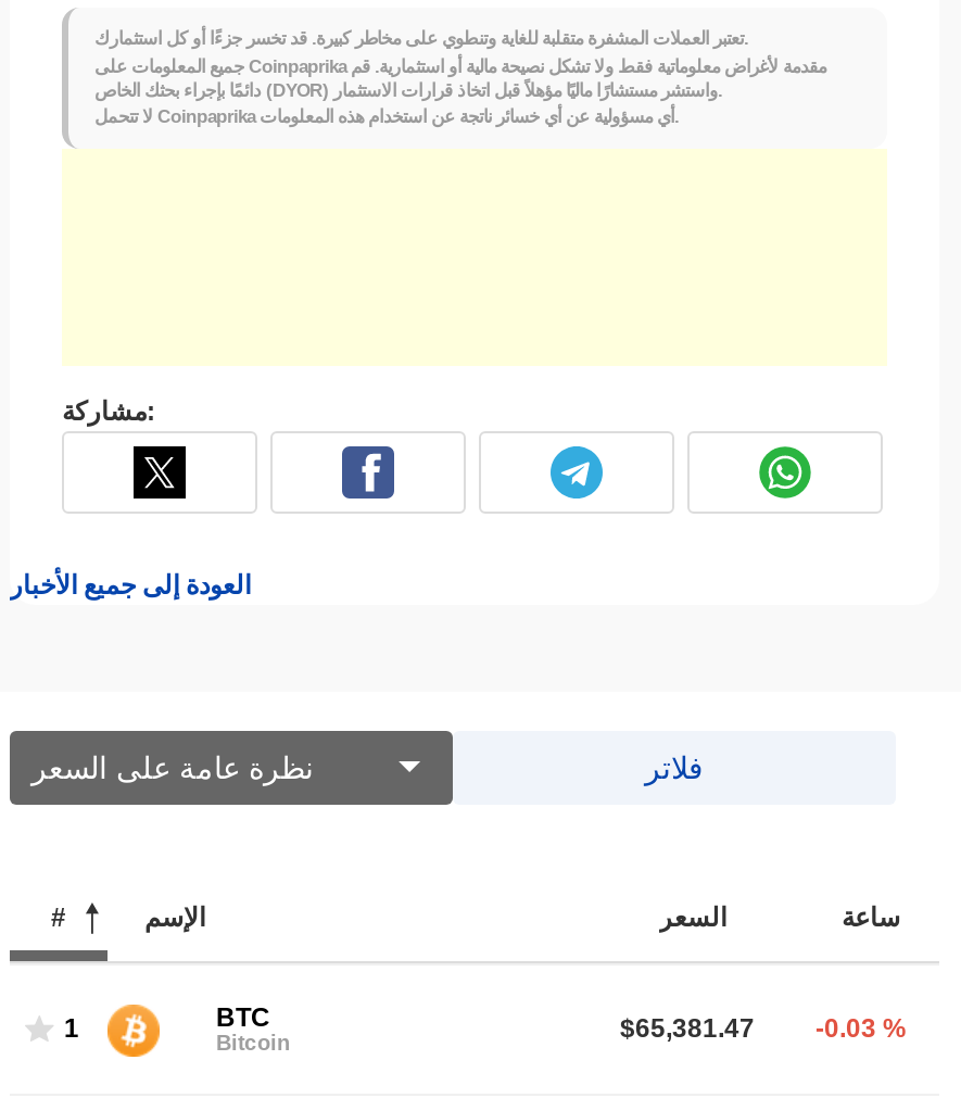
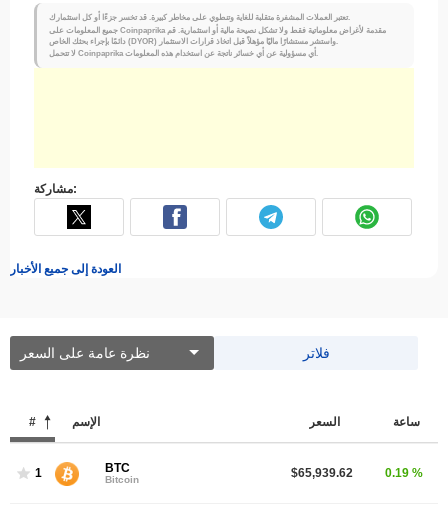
[620,1014,755,1044] $65,381.47 -> [291,466,353,480] $65,939.62
[815,1014,907,1044] -0.03 % -> [385,466,423,480] 0.19 %

